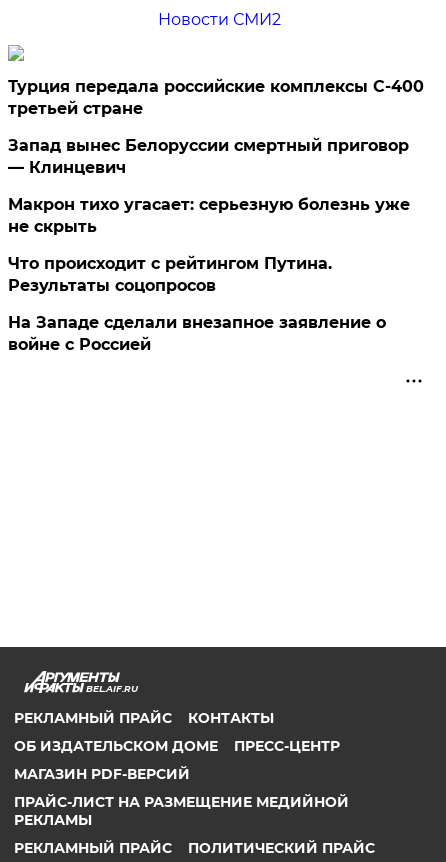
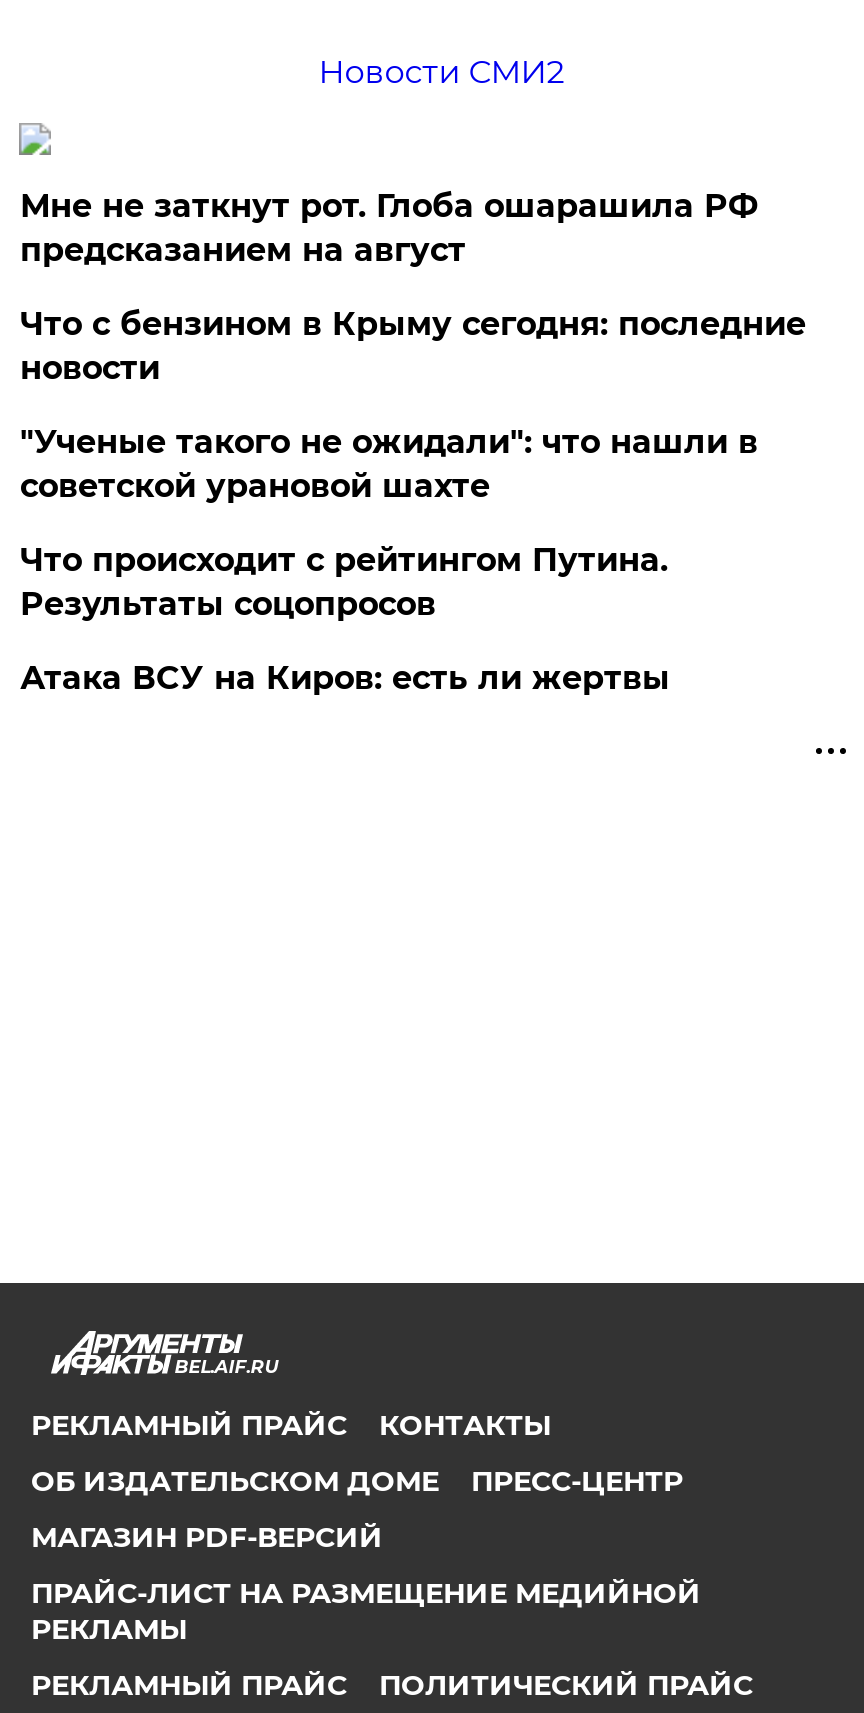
[8,77,424,118] Турция передала российские комплексы С-400 | третьей стране -> [20,187,758,269] Мне не заткнут рот. Глоба ошарашила РФ | предсказанием на август
[8,136,409,177] Запад вынес Белоруссии смертный приговор | — Клинцевич -> [20,305,806,387] Что с бензином в Крыму сегодня: последние | новости
[8,195,410,236] Макрон тихо угасает: серьезную болезнь уже | не скрыть -> [20,423,758,505] "Ученые такого не ожидали": что нашли в | советской урановой шахте
[8,313,386,354] На Западе сделали внезапное заявление о | войне с Россией -> [20,659,670,697] Атака ВСУ на Киров: есть ли жертвы

